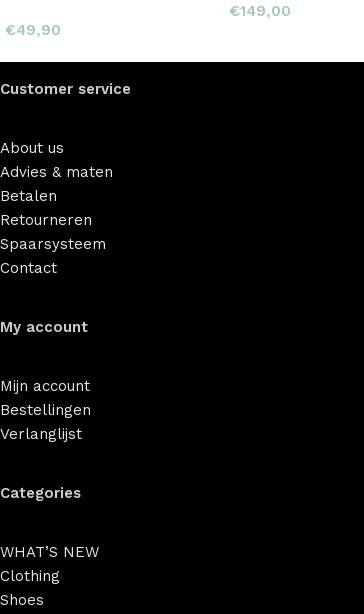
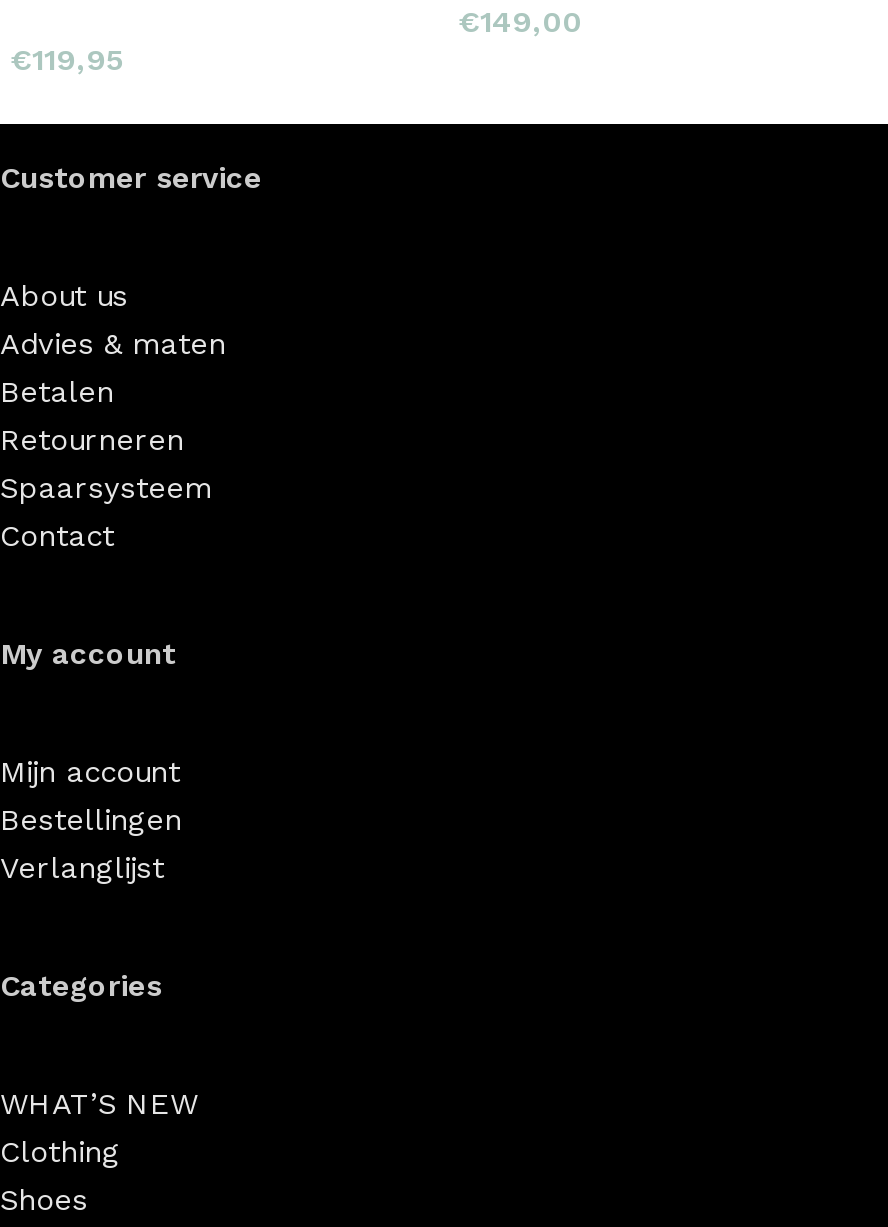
[5,21,61,39] €49,90 -> [10,42,124,78] €119,95

